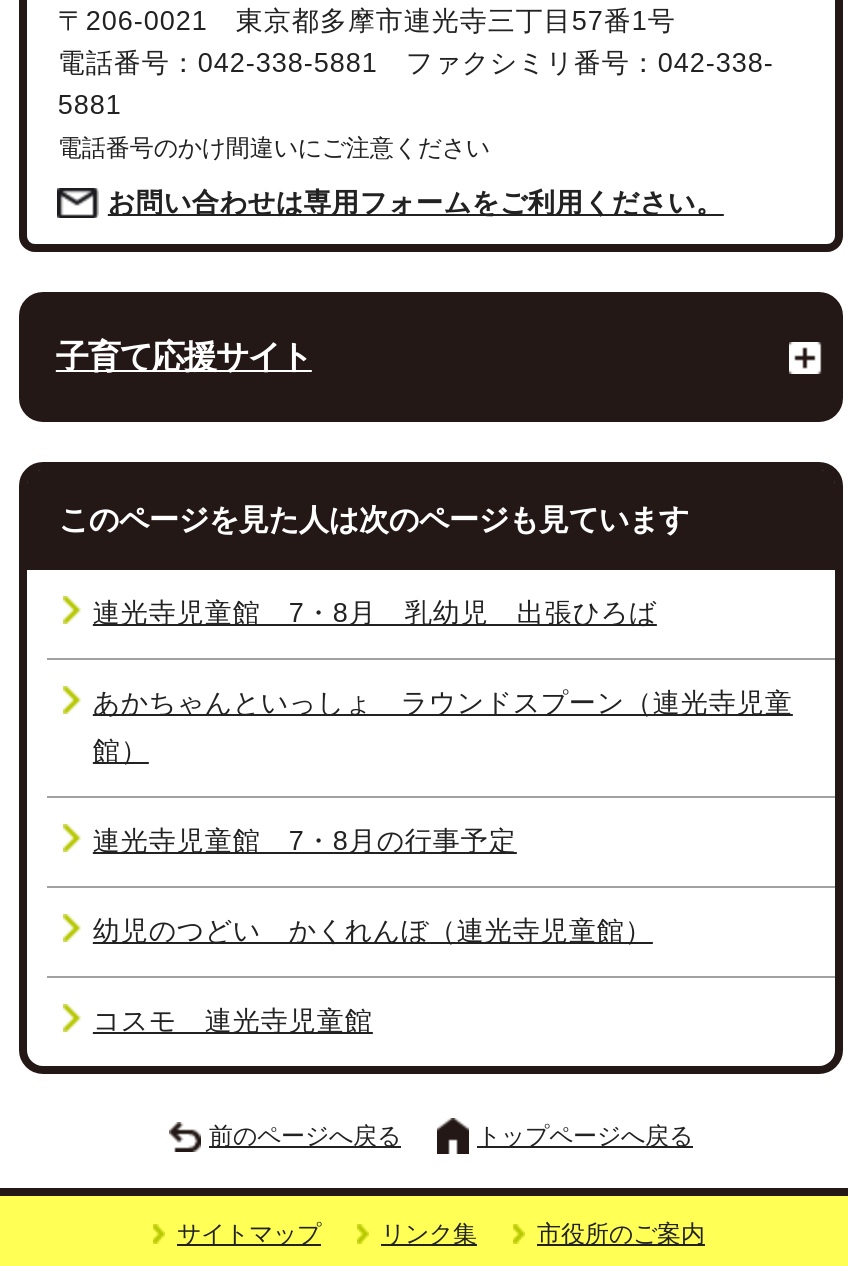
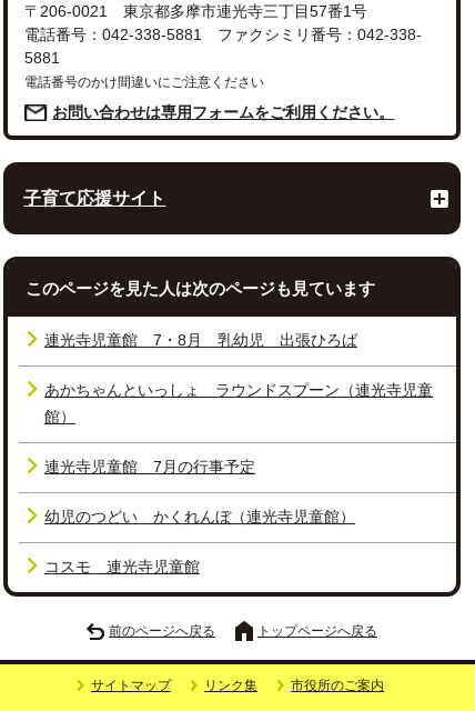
[93,826,517,856] 連光寺児童館 7・8月の行事予定 -> [44,459,255,475] 連光寺児童館 7月の行事予定

